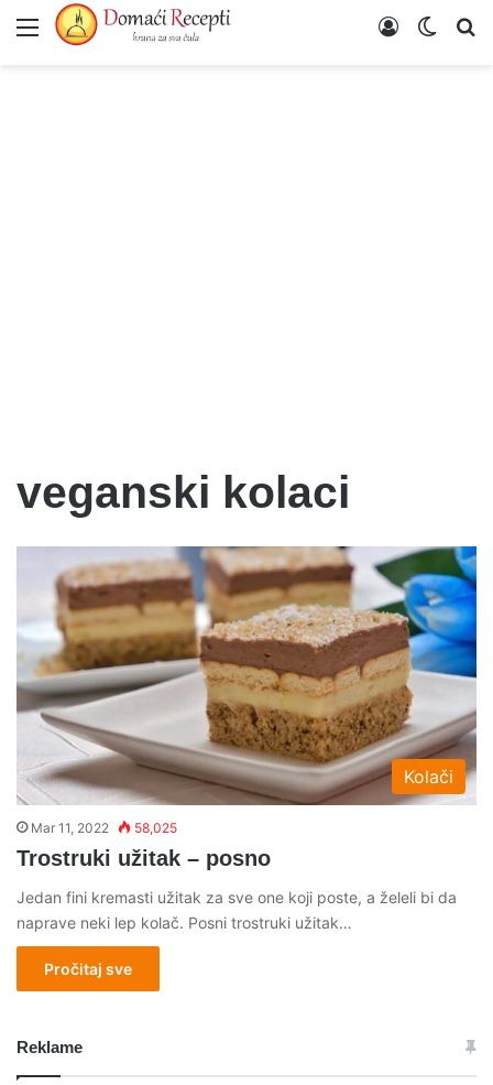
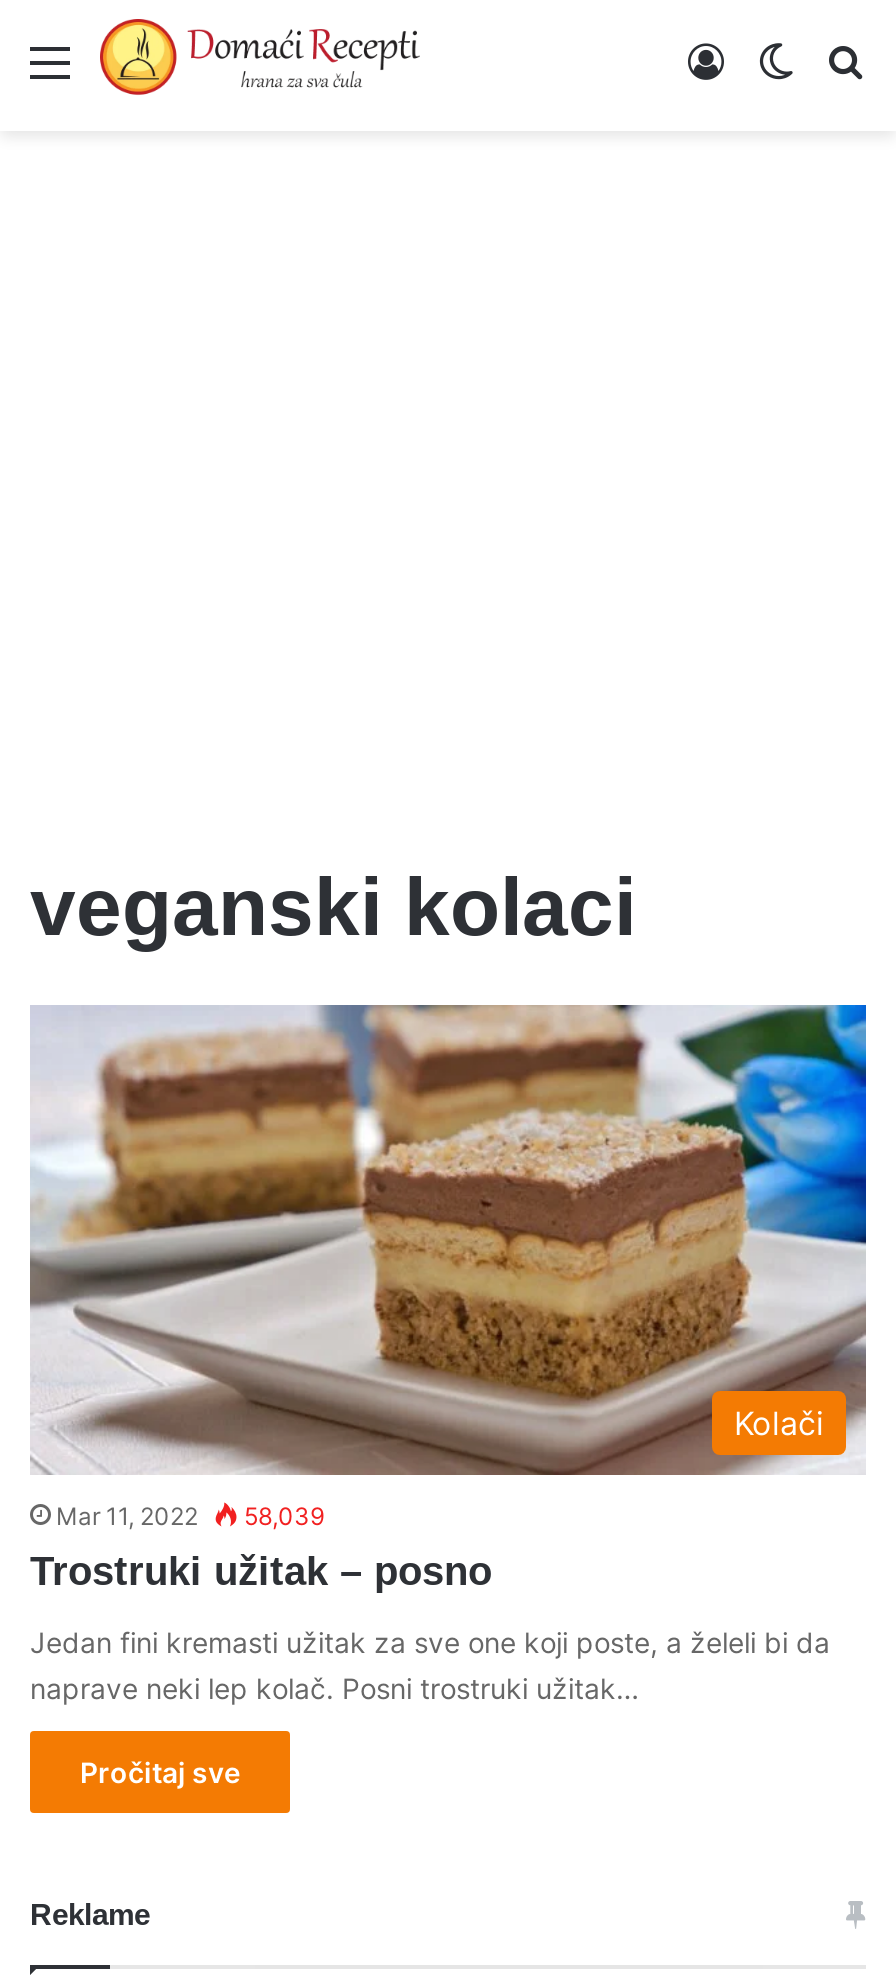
[31,819,177,836] Mar 11, 2022 58,025 -> [56,1501,324,1531] Mar 11, 2022 58,039

